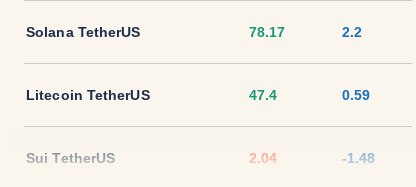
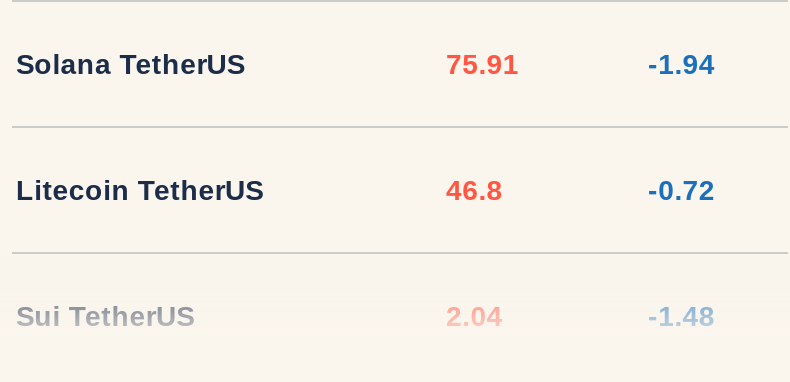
[249,24,285,40] 78.17 -> [446,48,519,80] 75.91
[342,24,362,40] 2.2 -> [648,48,715,80] -1.94
[249,87,277,103] 47.4 -> [446,174,503,206] 46.8
[342,87,370,103] 0.59 -> [648,174,715,206] -0.72

